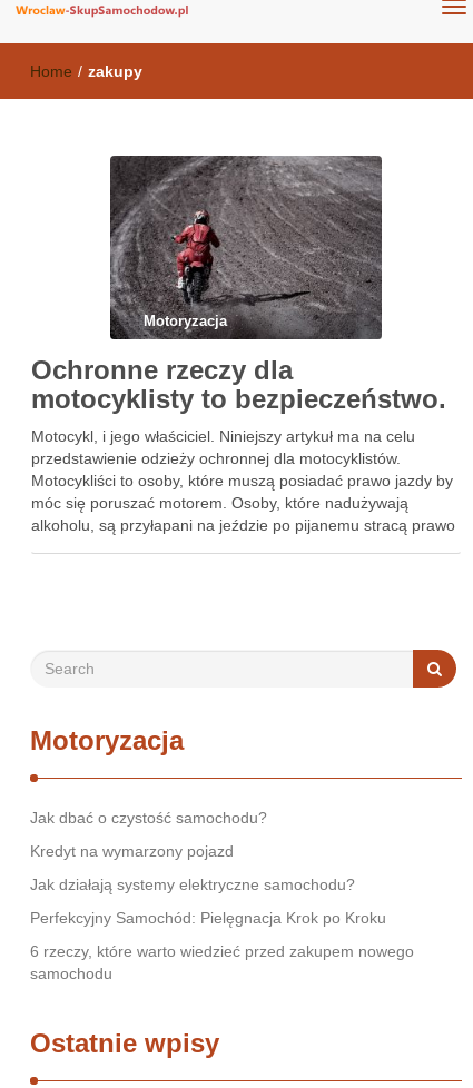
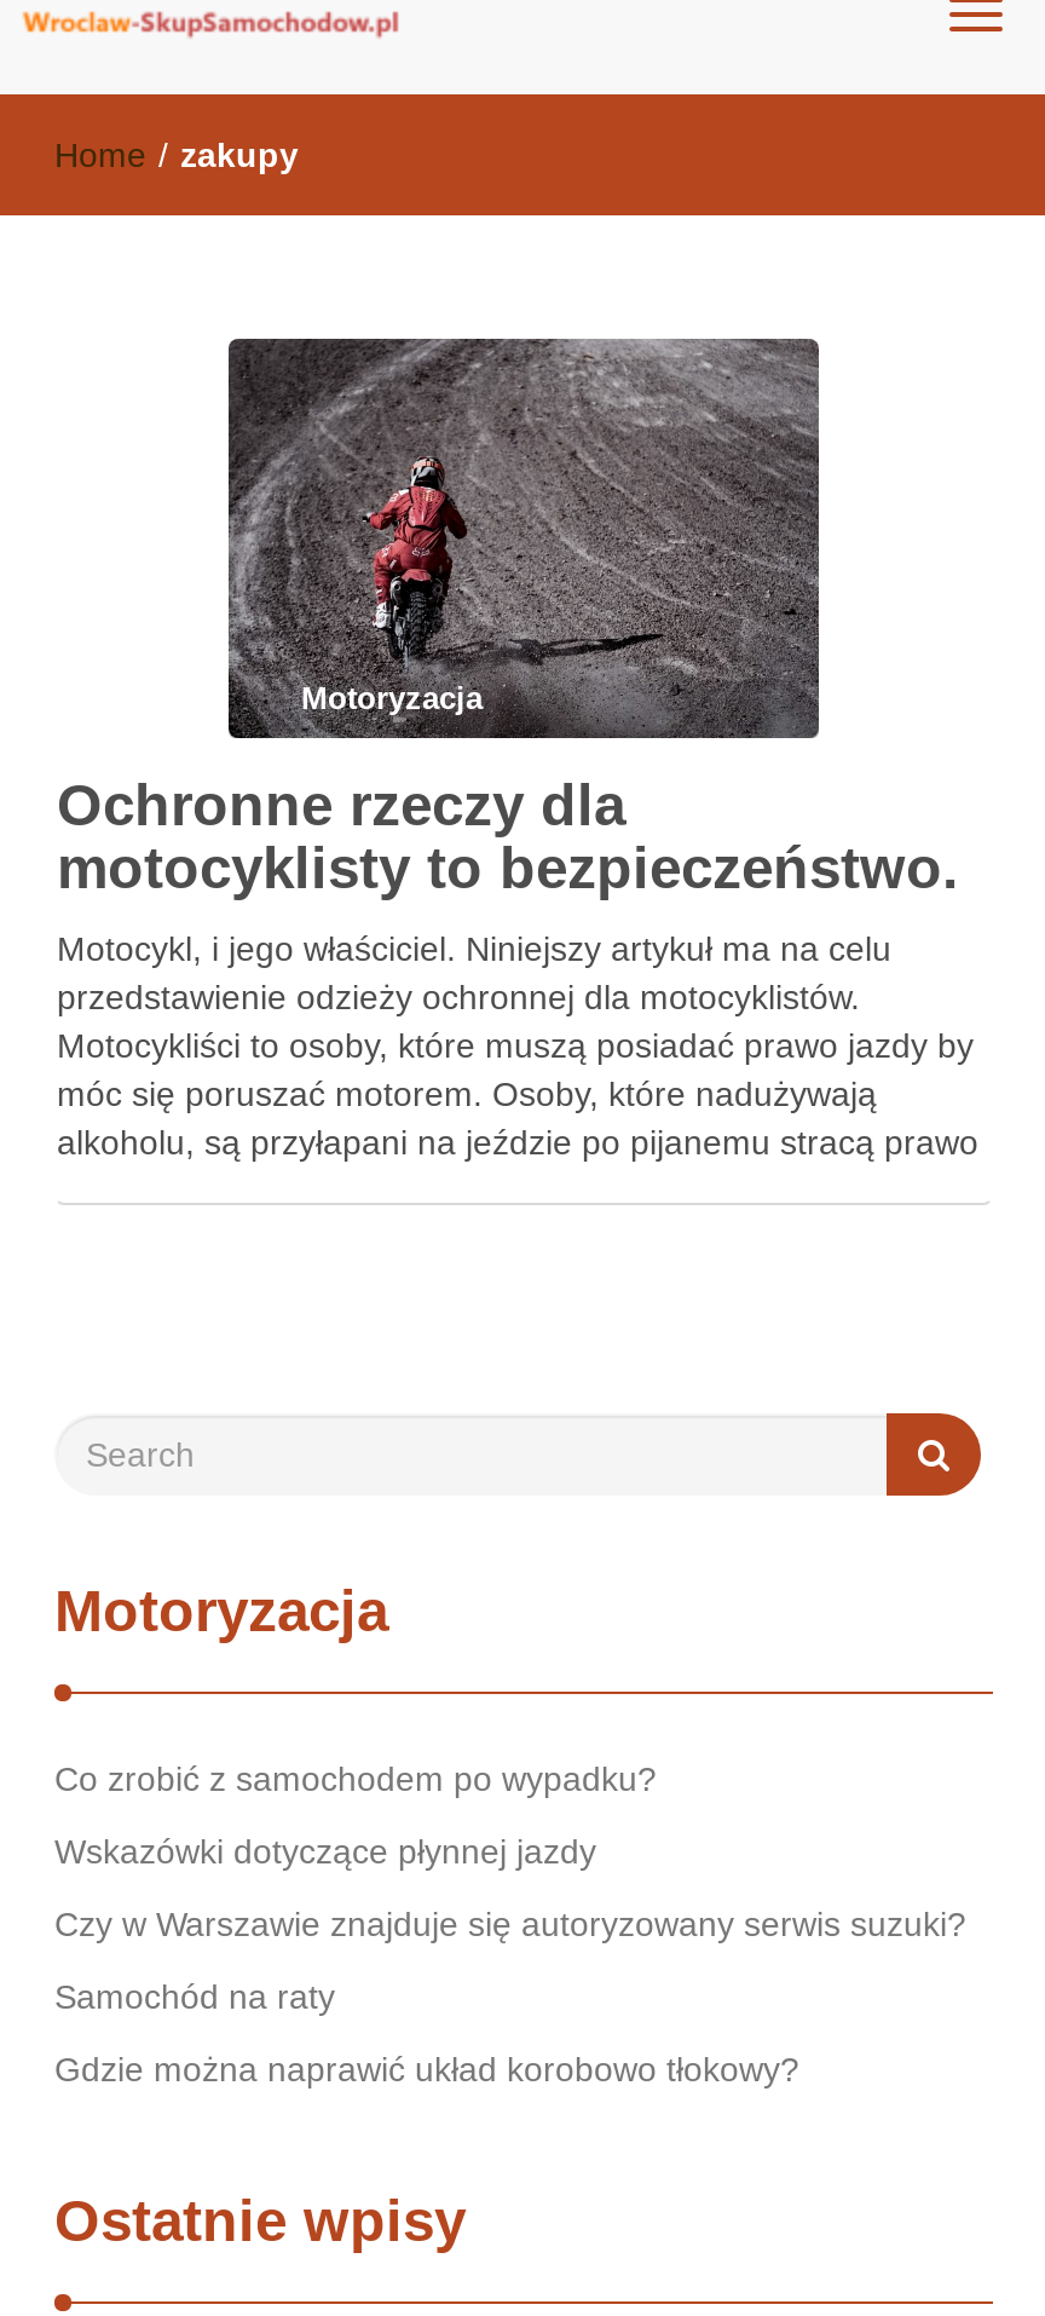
[30,809,267,827] Jak dbać o czystość samochodu? -> [54,1759,657,1798] Co zrobić z samochodem po wypadku?
[30,842,234,860] Kredyt na wymarzony pojazd -> [54,1832,596,1871] Wskazówki dotyczące płynnej jazdy
[30,876,355,893] Jak działają systemy elektryczne samochodu? -> [54,1905,966,1943] Czy w Warszawie znajduje się autoryzowany serwis suzuki?
[30,909,386,927] Perfekcyjny Samochód: Pielęgnacja Krok po Kroku -> [54,1977,335,2016] Samochód na raty
[30,942,414,982] 6 rzeczy, które warto wiedzieć przed zakupem nowego | samochodu -> [54,2050,799,2089] Gdzie można naprawić układ korobowo tłokowy?

